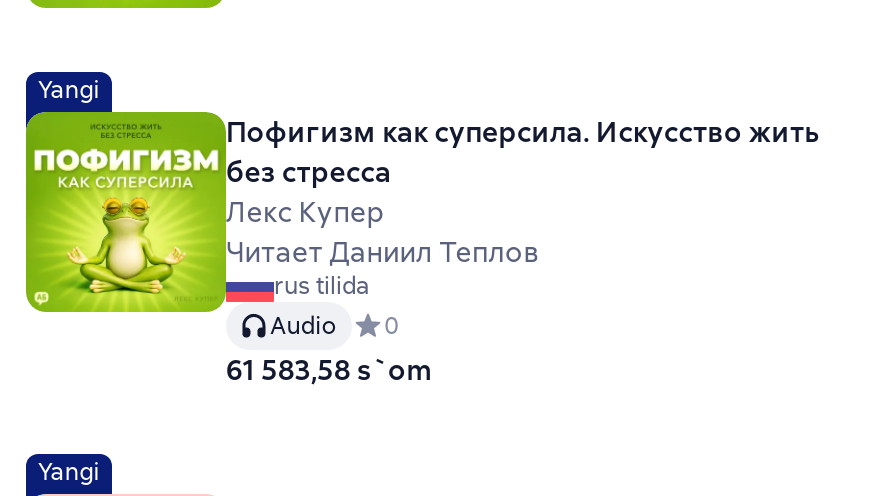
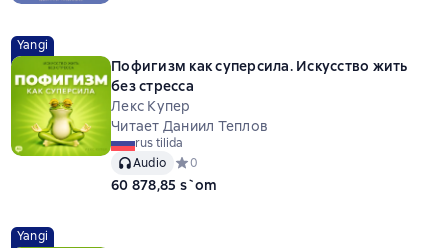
[226,353,433,389] 61 583,58 s`om -> [111,176,217,194] 60 878,85 s`om

